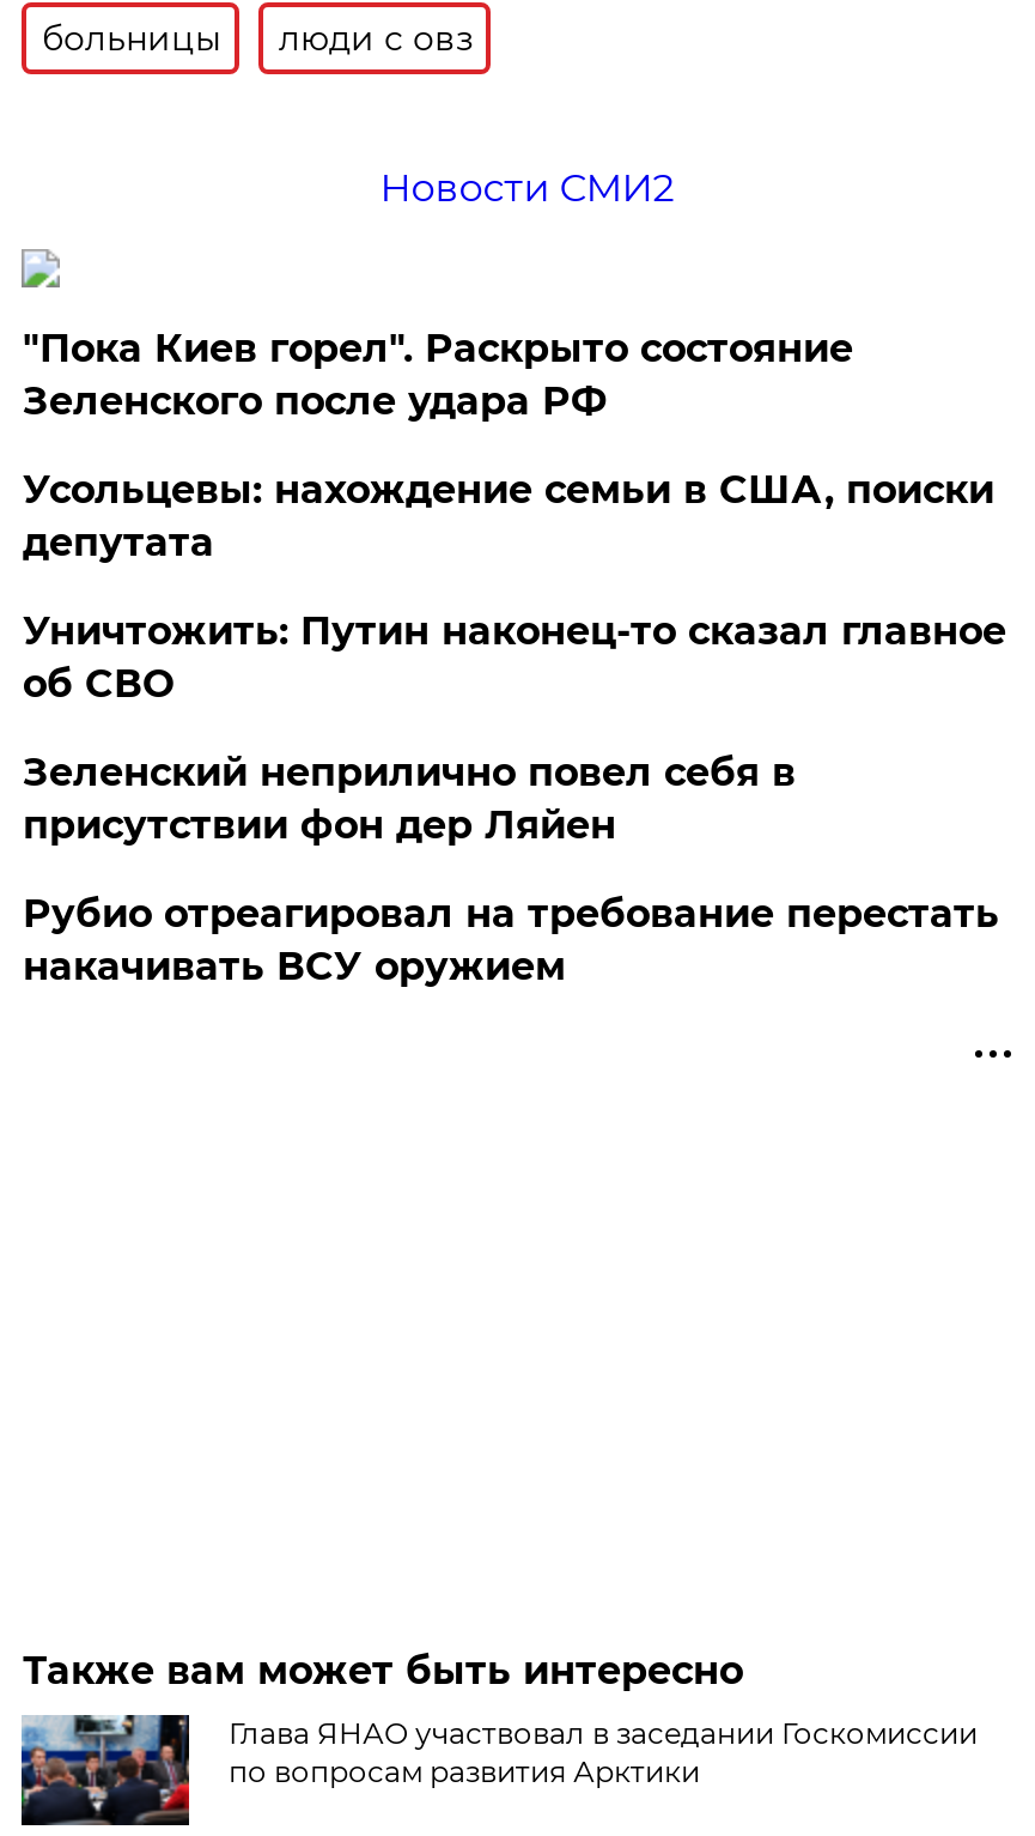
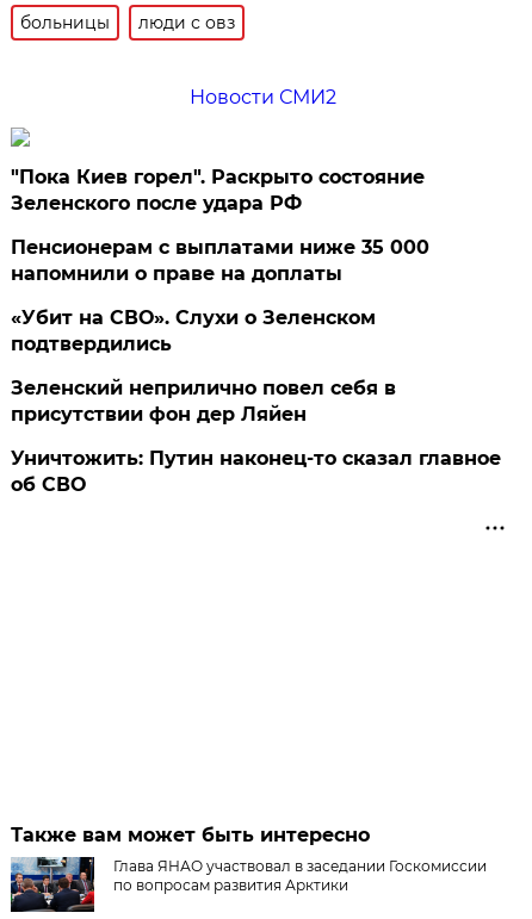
none -> [11,306,376,355] «Убит на СВО». Слухи о Зеленском | подтвердились
[22,467,994,565] Усольцевы: нахождение семьи в США, поиски | депутата -> [11,236,430,285] Пенсионерам с выплатами ниже 35 000 | напомнили о праве на доплаты
moved [22,608,1006,706] -> [11,447,501,496]: Уничтожить: Путин наконец-то сказал главное | об СВО
[22,891,999,989] Рубио отреагировал на требование перестать | накачивать ВСУ оружием -> none

